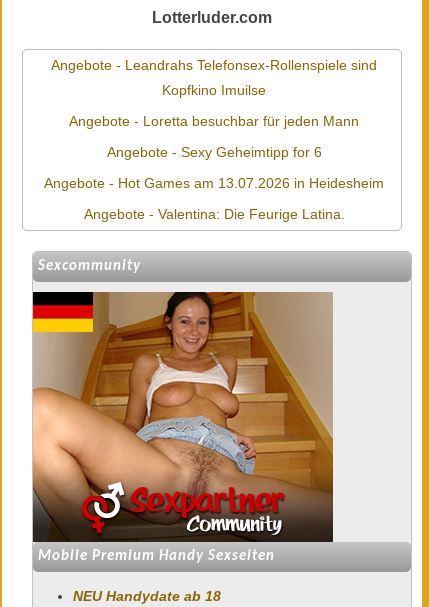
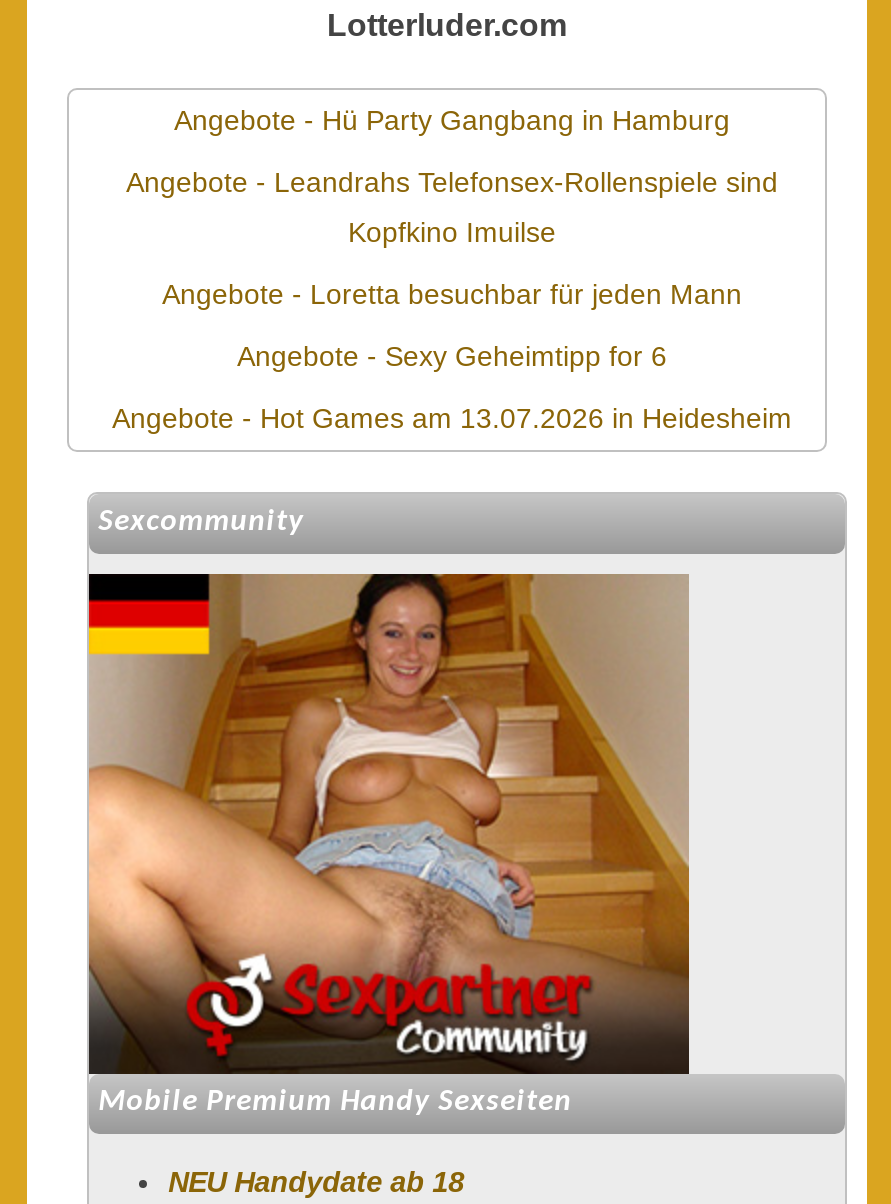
none -> [174,103,730,135] Angebote - Hü Party Gangbang in Hamburg
moved [44,57,384,191] -> [112,165,792,433]: Angebote - Leandrahs Telefonsex-Rollenspiele sind | Kopfkino Imuilse | Angebote - Loretta besuchbar für jeden Mann | Angebote - Sexy Geheimtipp for 6 | Angebote - Hot Games am 13.07.2026 in Heidesheim
[84,206,345,222] Angebote - Valentina: Die Feurige Latina. -> none

